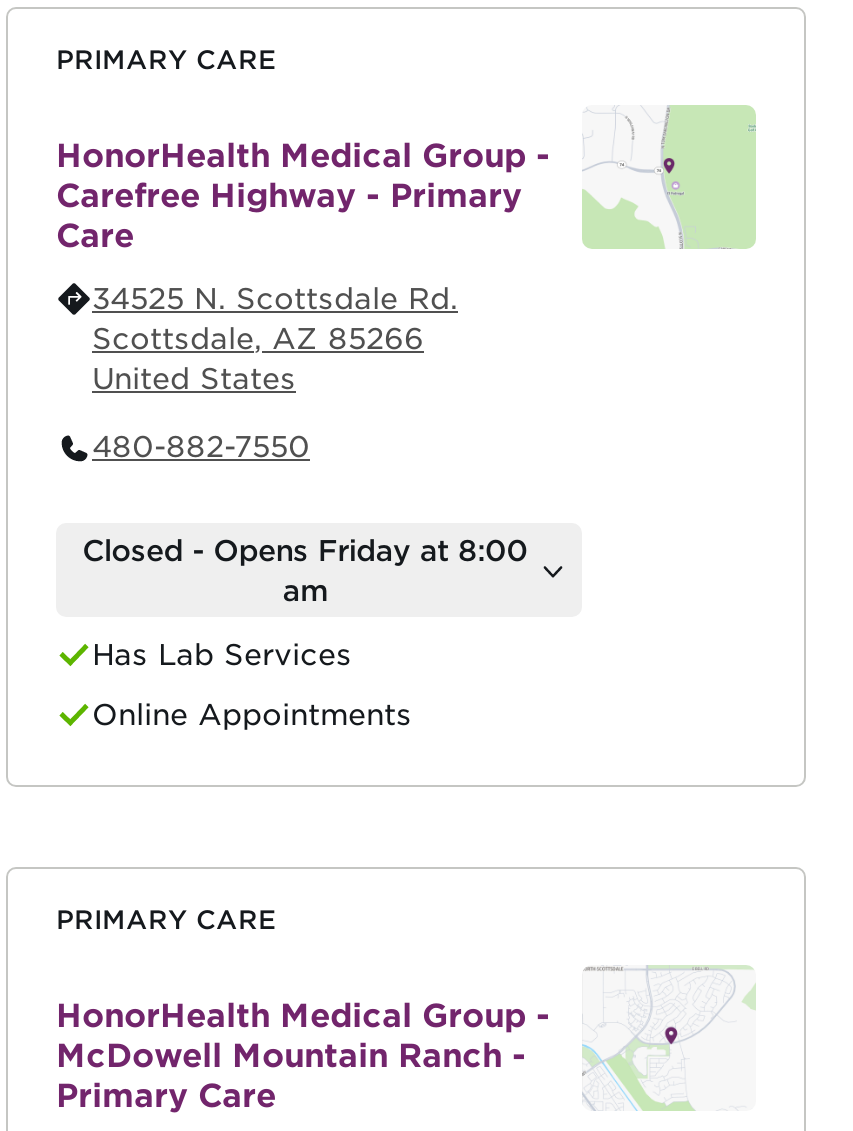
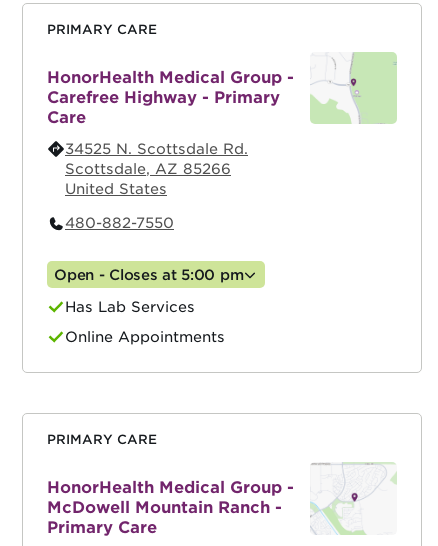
[82,533,528,607] Closed - Opens Friday at 8:00 | am -> [54,266,243,283] Open - Closes at 5:00 pm

